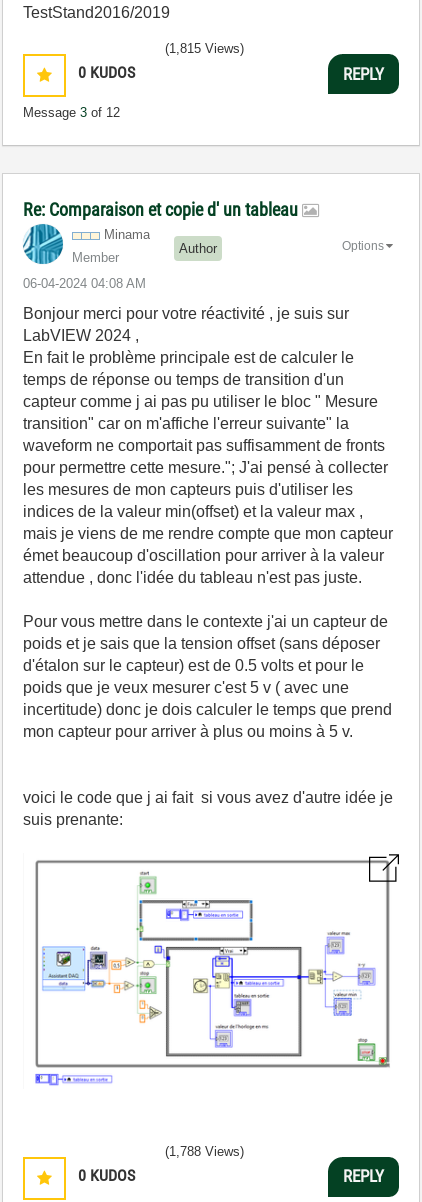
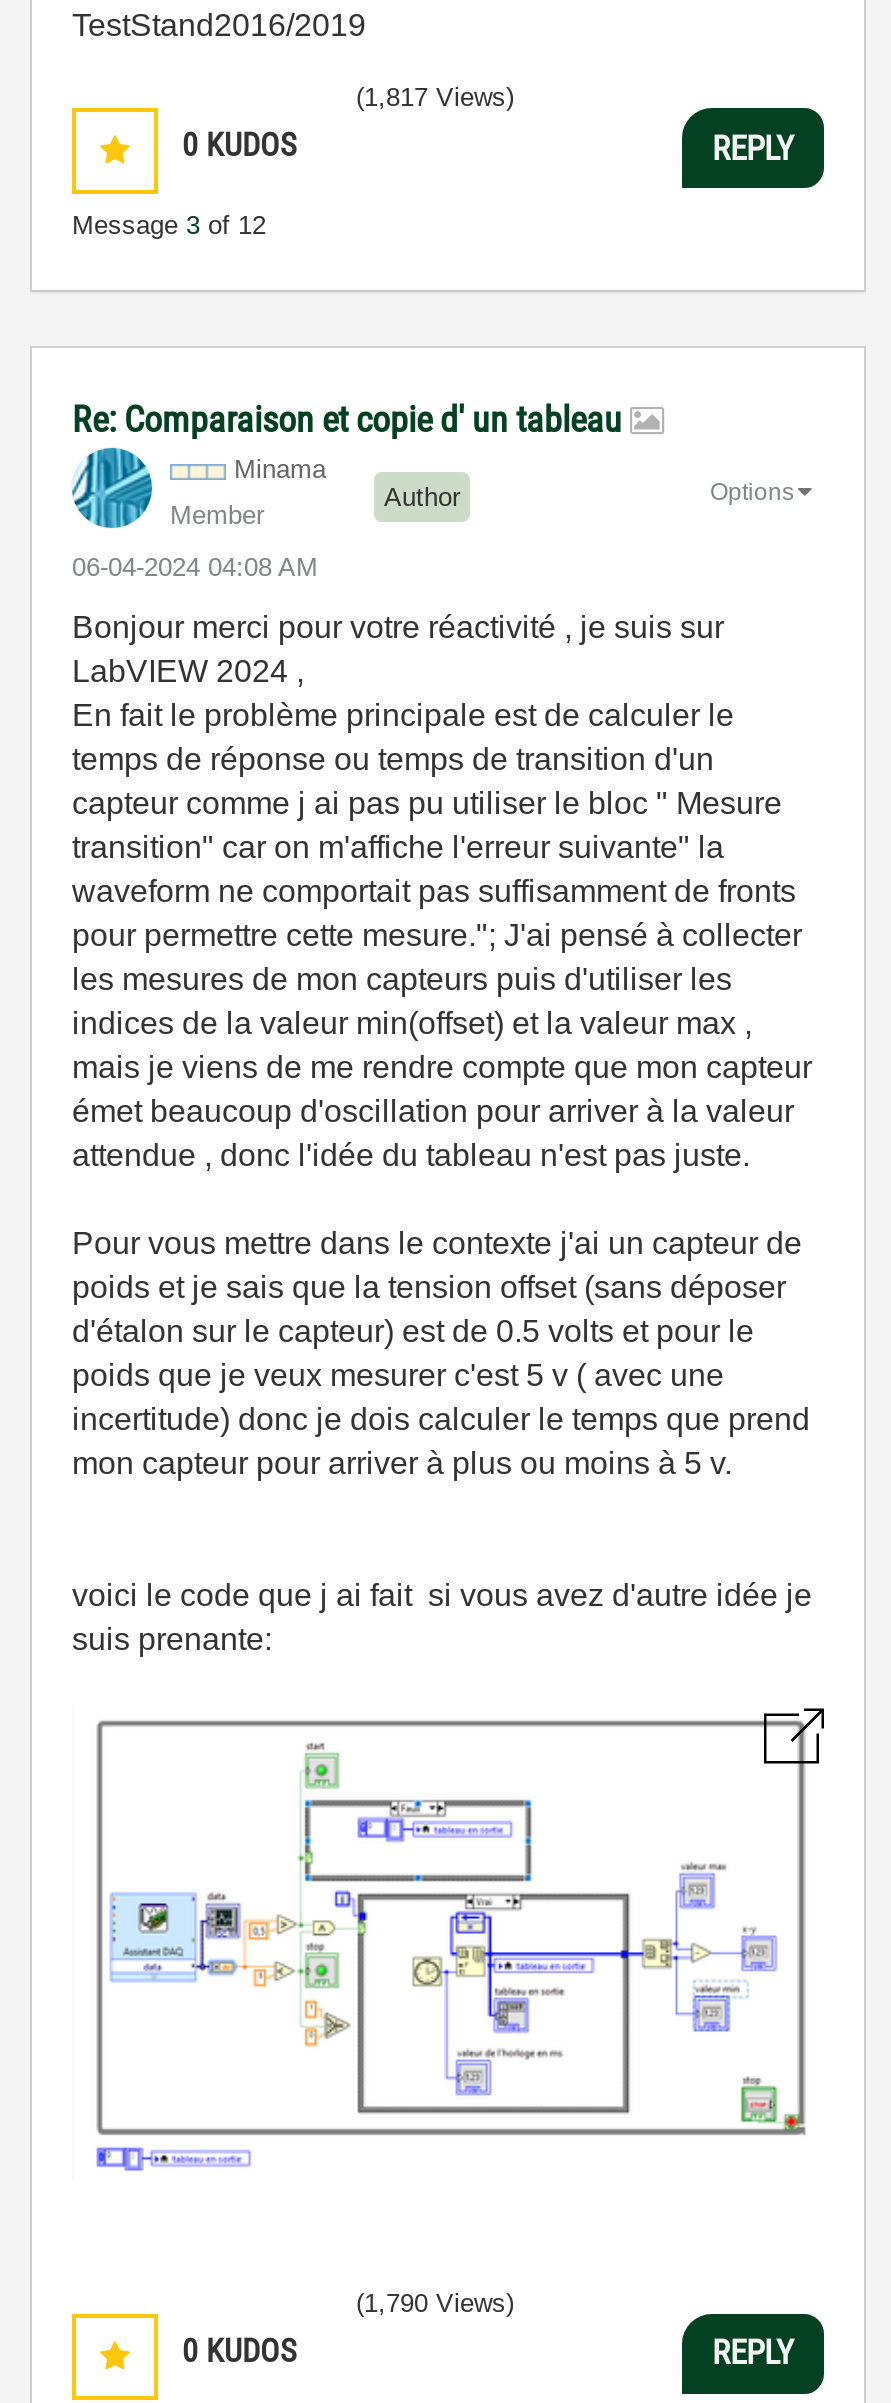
[165,41,244,56] (1,815 Views) -> [356,82,514,112] (1,817 Views)
[165,1144,244,1159] (1,788 Views) -> [356,2288,514,2318] (1,790 Views)

